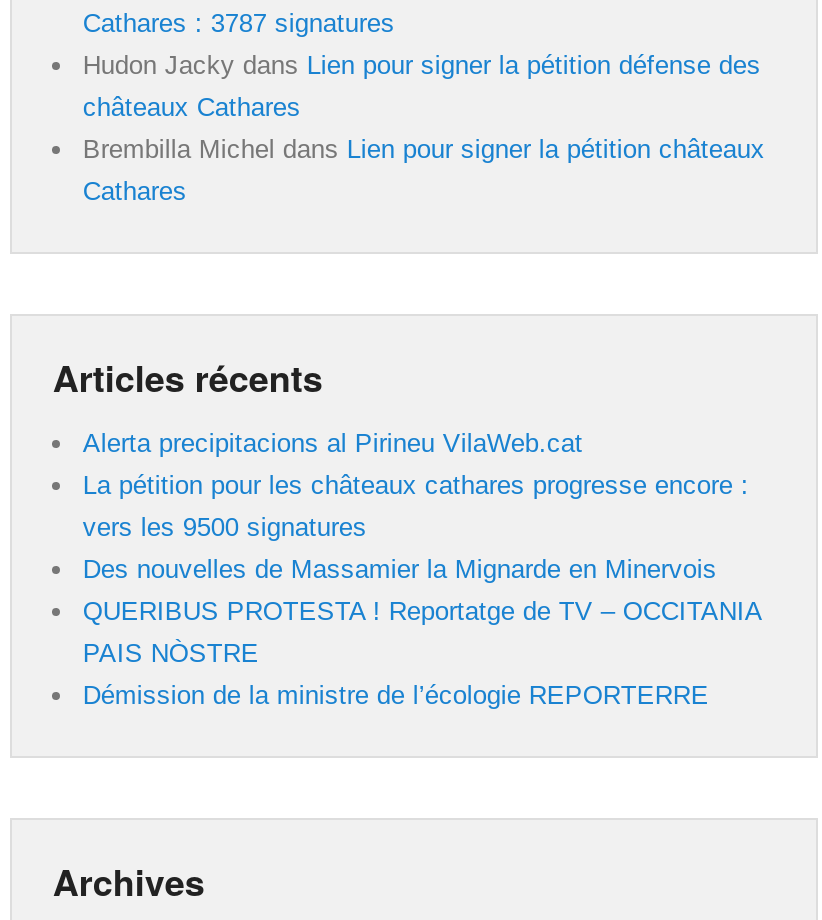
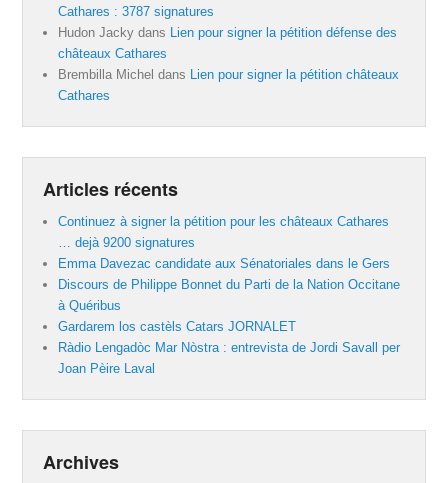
[83,428,761,710] Alerta precipitacions al Pirineu VilaWeb.cat | La pétition pour les châteaux cathares progresse encore : | vers les 9500 signatures | Des nouvelles de Massamier la Mignarde en Minervois | QUERIBUS PROTESTA ! Reportatge de TV – OCCITANIA | PAIS NÒSTRE | Démission de la ministre de l’écologie REPORTERRE -> [58,214,400,376] Continuez à signer la pétition pour les châteaux Cathares | … dejà 9200 signatures | Emma Davezac candidate aux Sénatoriales dans le Gers | Discours de Philippe Bonnet du Parti de la Nation Occitane | à Quéribus | Gardarem los castèls Catars JORNALET | Ràdio Lengadòc Mar Nòstra : entrevista de Jordi Savall per | Joan Pèire Laval

